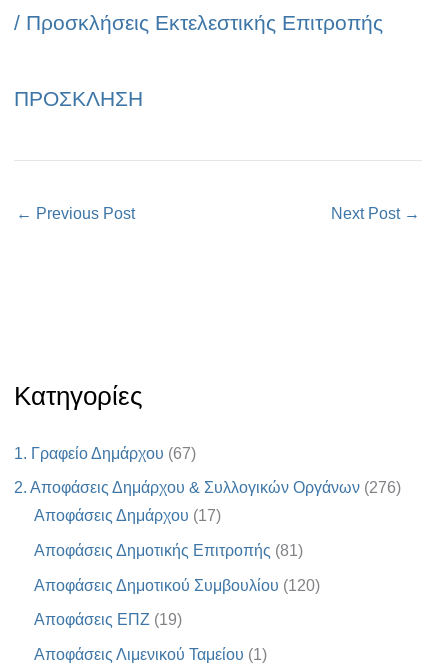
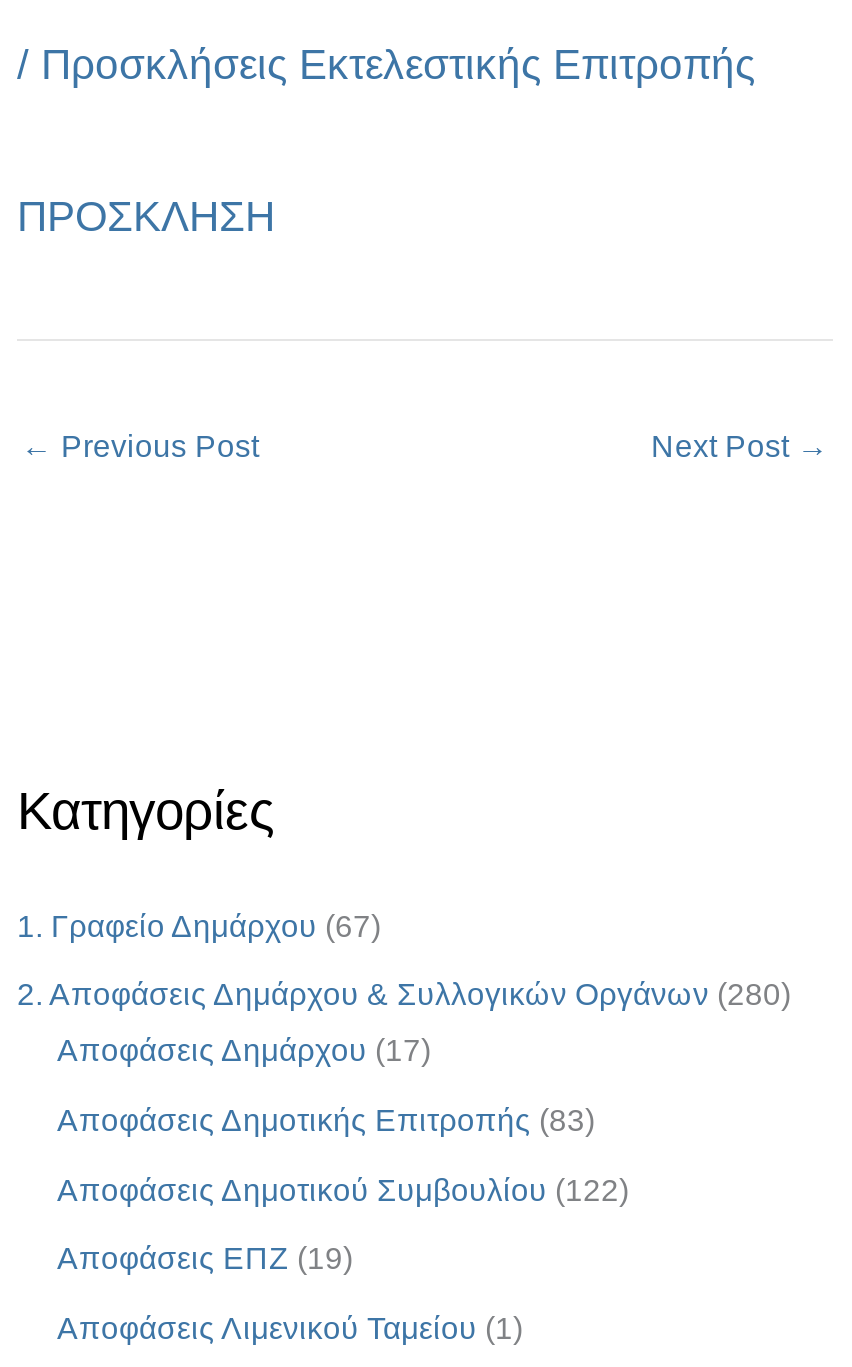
[14,479,401,496] 2. Αποφάσεις Δημάρχου & Συλλογικών Οργάνων (276) -> [17,978,791,1012] 2. Αποφάσεις Δημάρχου & Συλλογικών Οργάνων (280)
[34,542,303,559] Αποφάσεις Δημοτικής Επιτροπής (81) -> [57,1103,595,1137] Αποφάσεις Δημοτικής Επιτροπής (83)
[34,577,320,594] Αποφάσεις Δημοτικού Συμβουλίου (120) -> [57,1172,629,1206] Αποφάσεις Δημοτικού Συμβουλίου (122)

